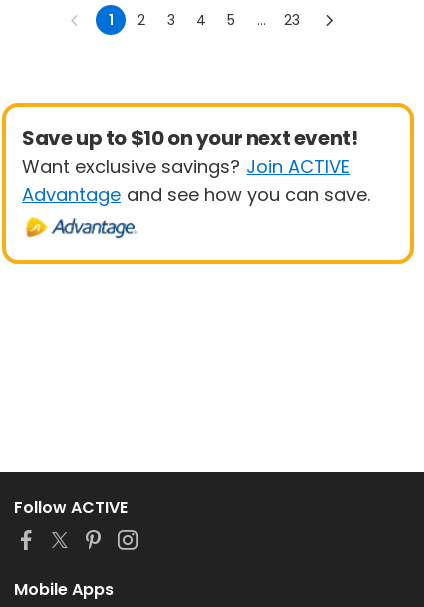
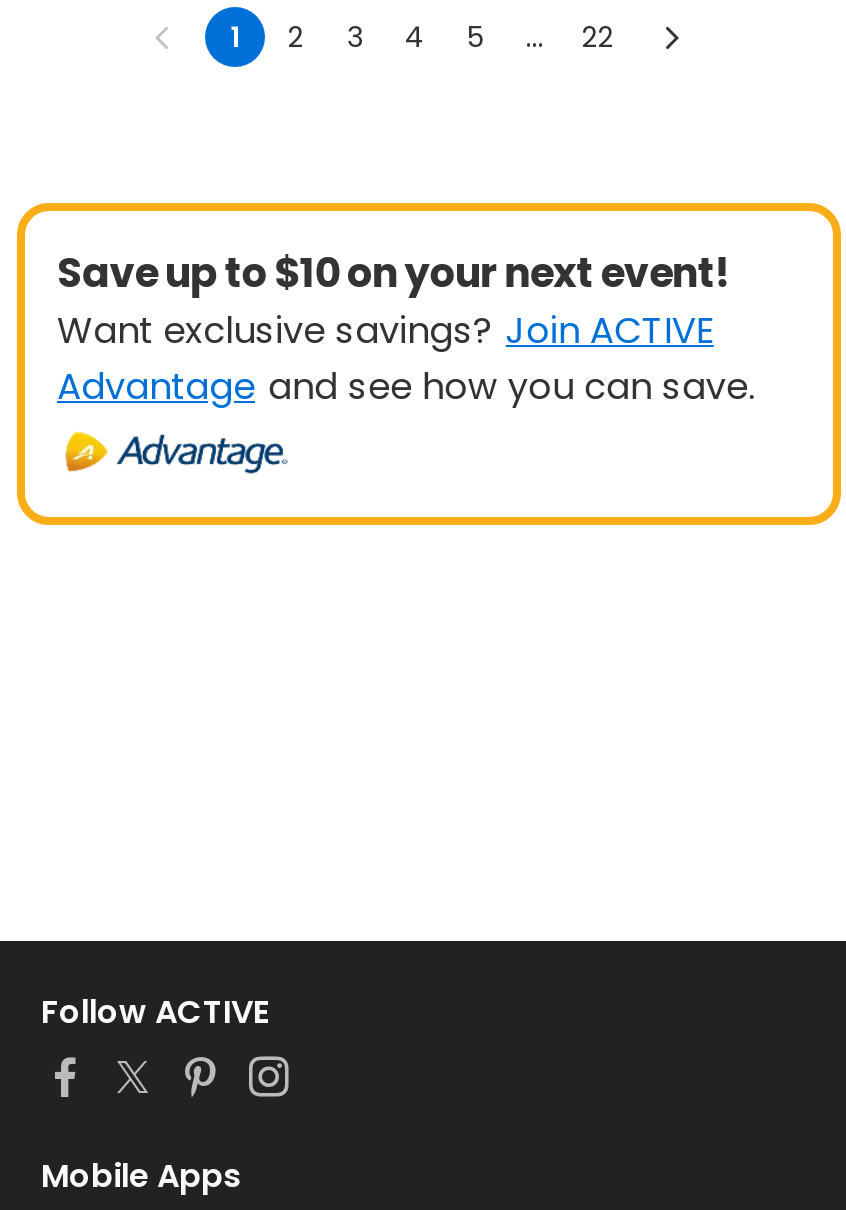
[284,10,300,30] 23 -> [581,17,613,57] 22

